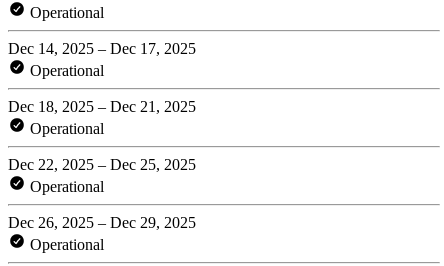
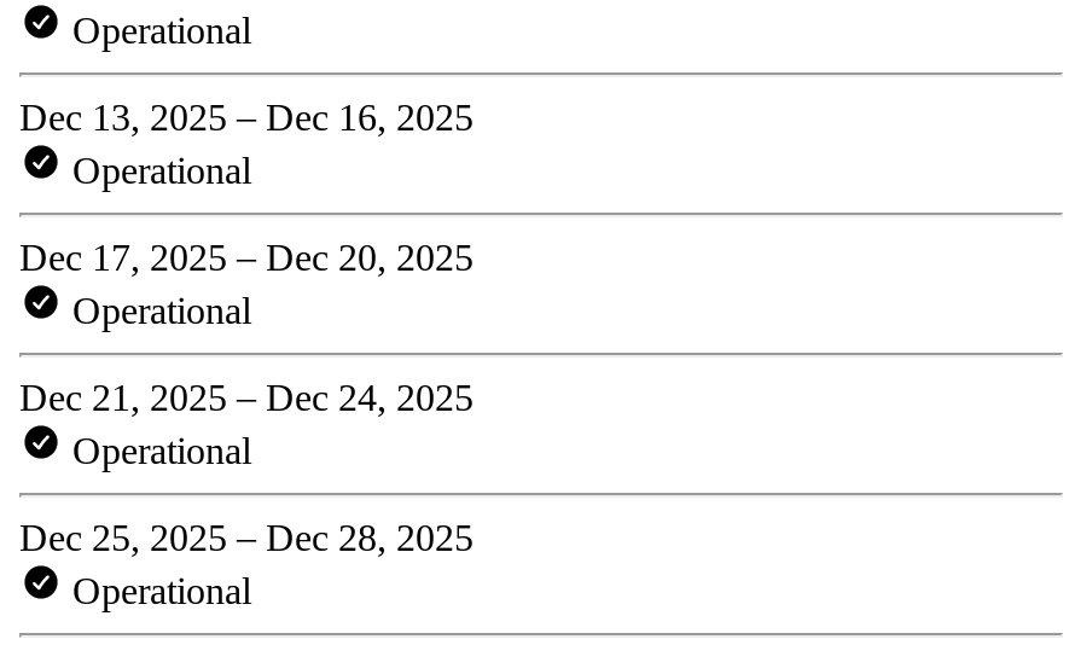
[8,40,196,57] Dec 14, 2025 – Dec 17, 2025 -> [19,96,474,137] Dec 13, 2025 – Dec 16, 2025
[8,98,196,115] Dec 18, 2025 – Dec 21, 2025 -> [19,236,474,278] Dec 17, 2025 – Dec 20, 2025
[8,156,196,173] Dec 22, 2025 – Dec 25, 2025 -> [19,377,474,418] Dec 21, 2025 – Dec 24, 2025
[8,214,196,231] Dec 26, 2025 – Dec 29, 2025 -> [19,517,474,558] Dec 25, 2025 – Dec 28, 2025

